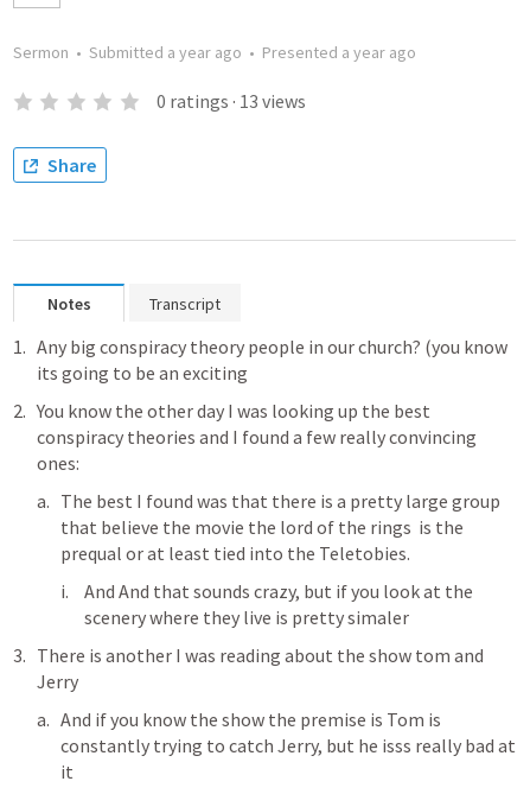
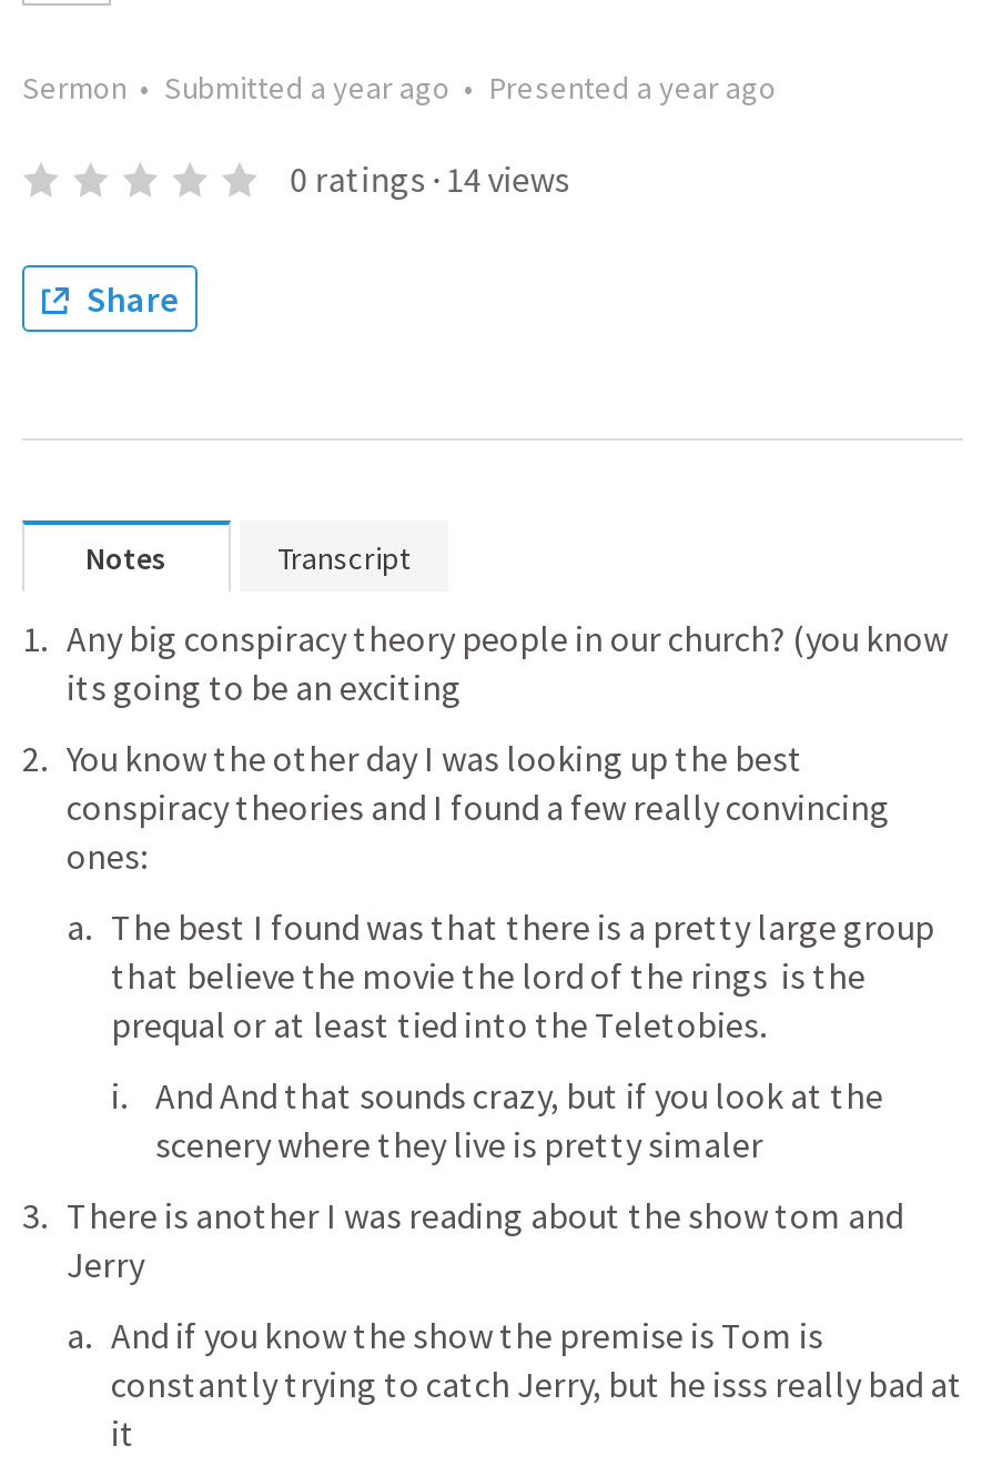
[156,89,306,113] 0 ratings · 13 views -> [290,156,570,201] 0 ratings · 14 views

